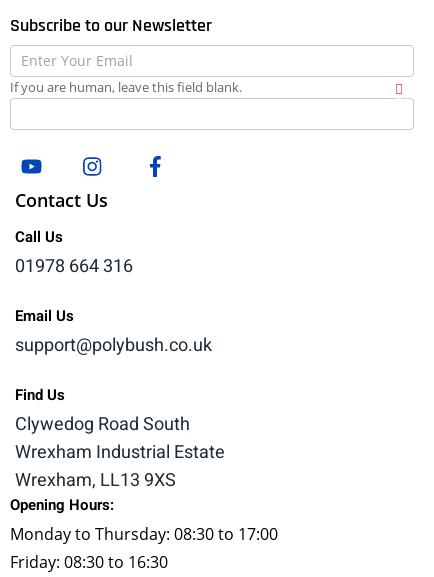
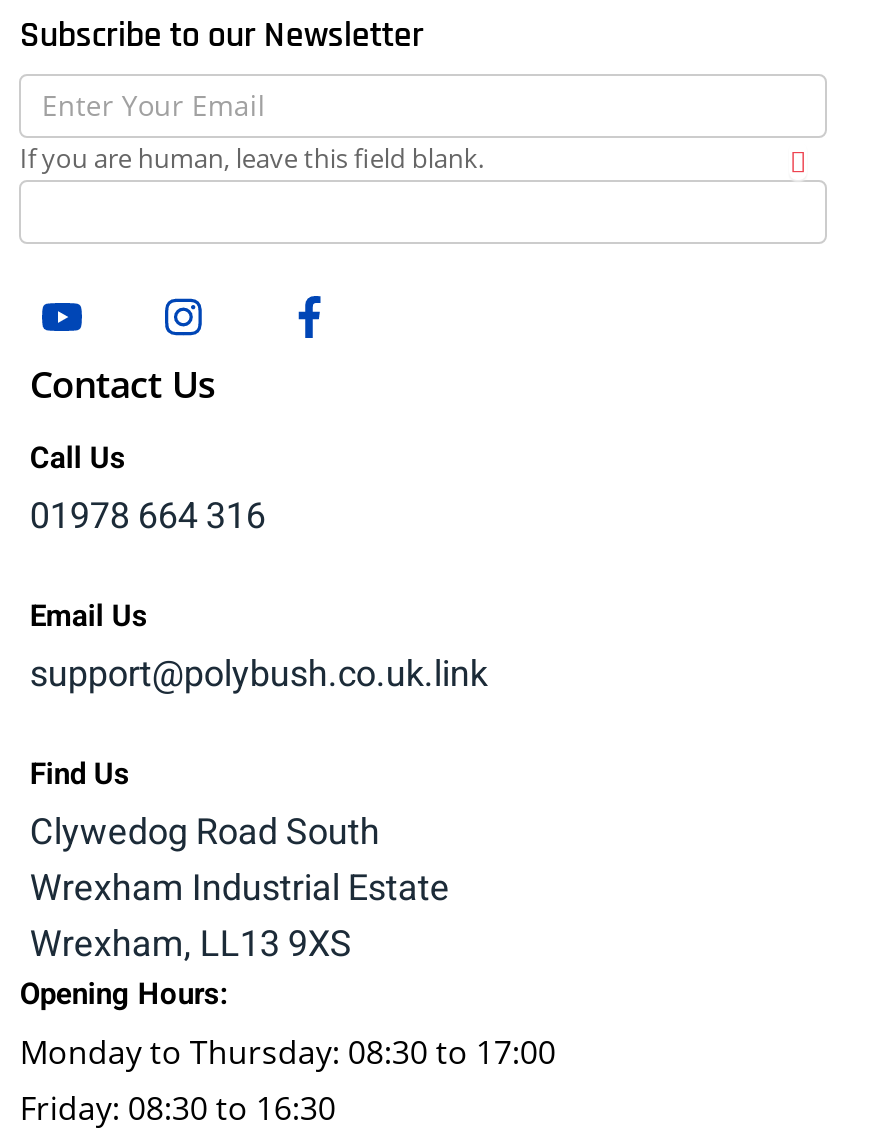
[15,332,212,359] support@polybush.co.uk -> [30,648,488,702] support@polybush.co.uk.link

